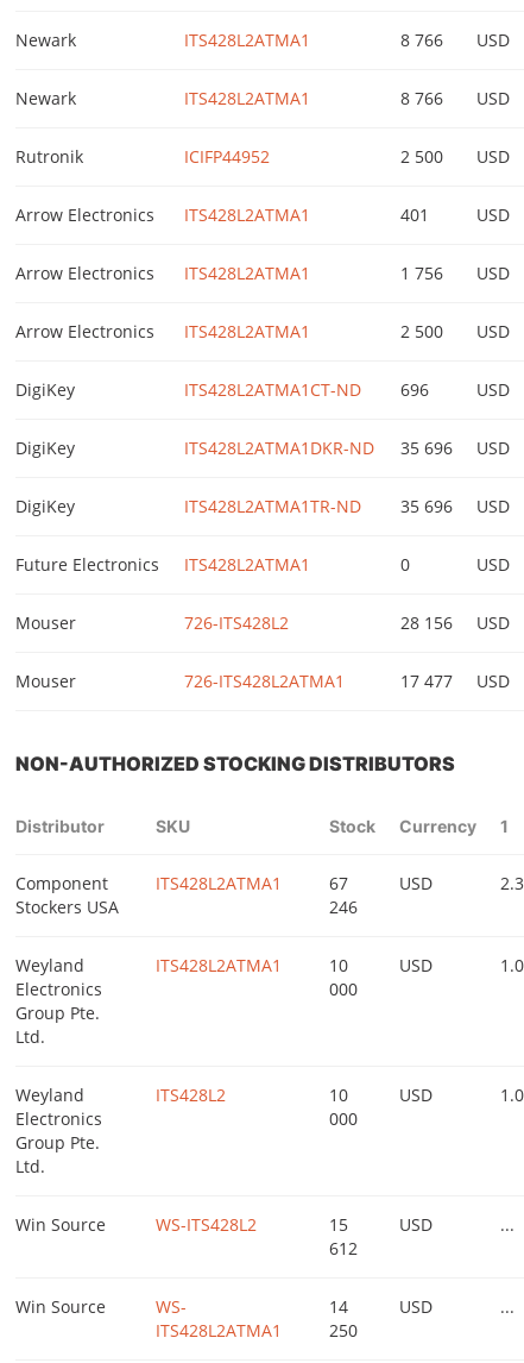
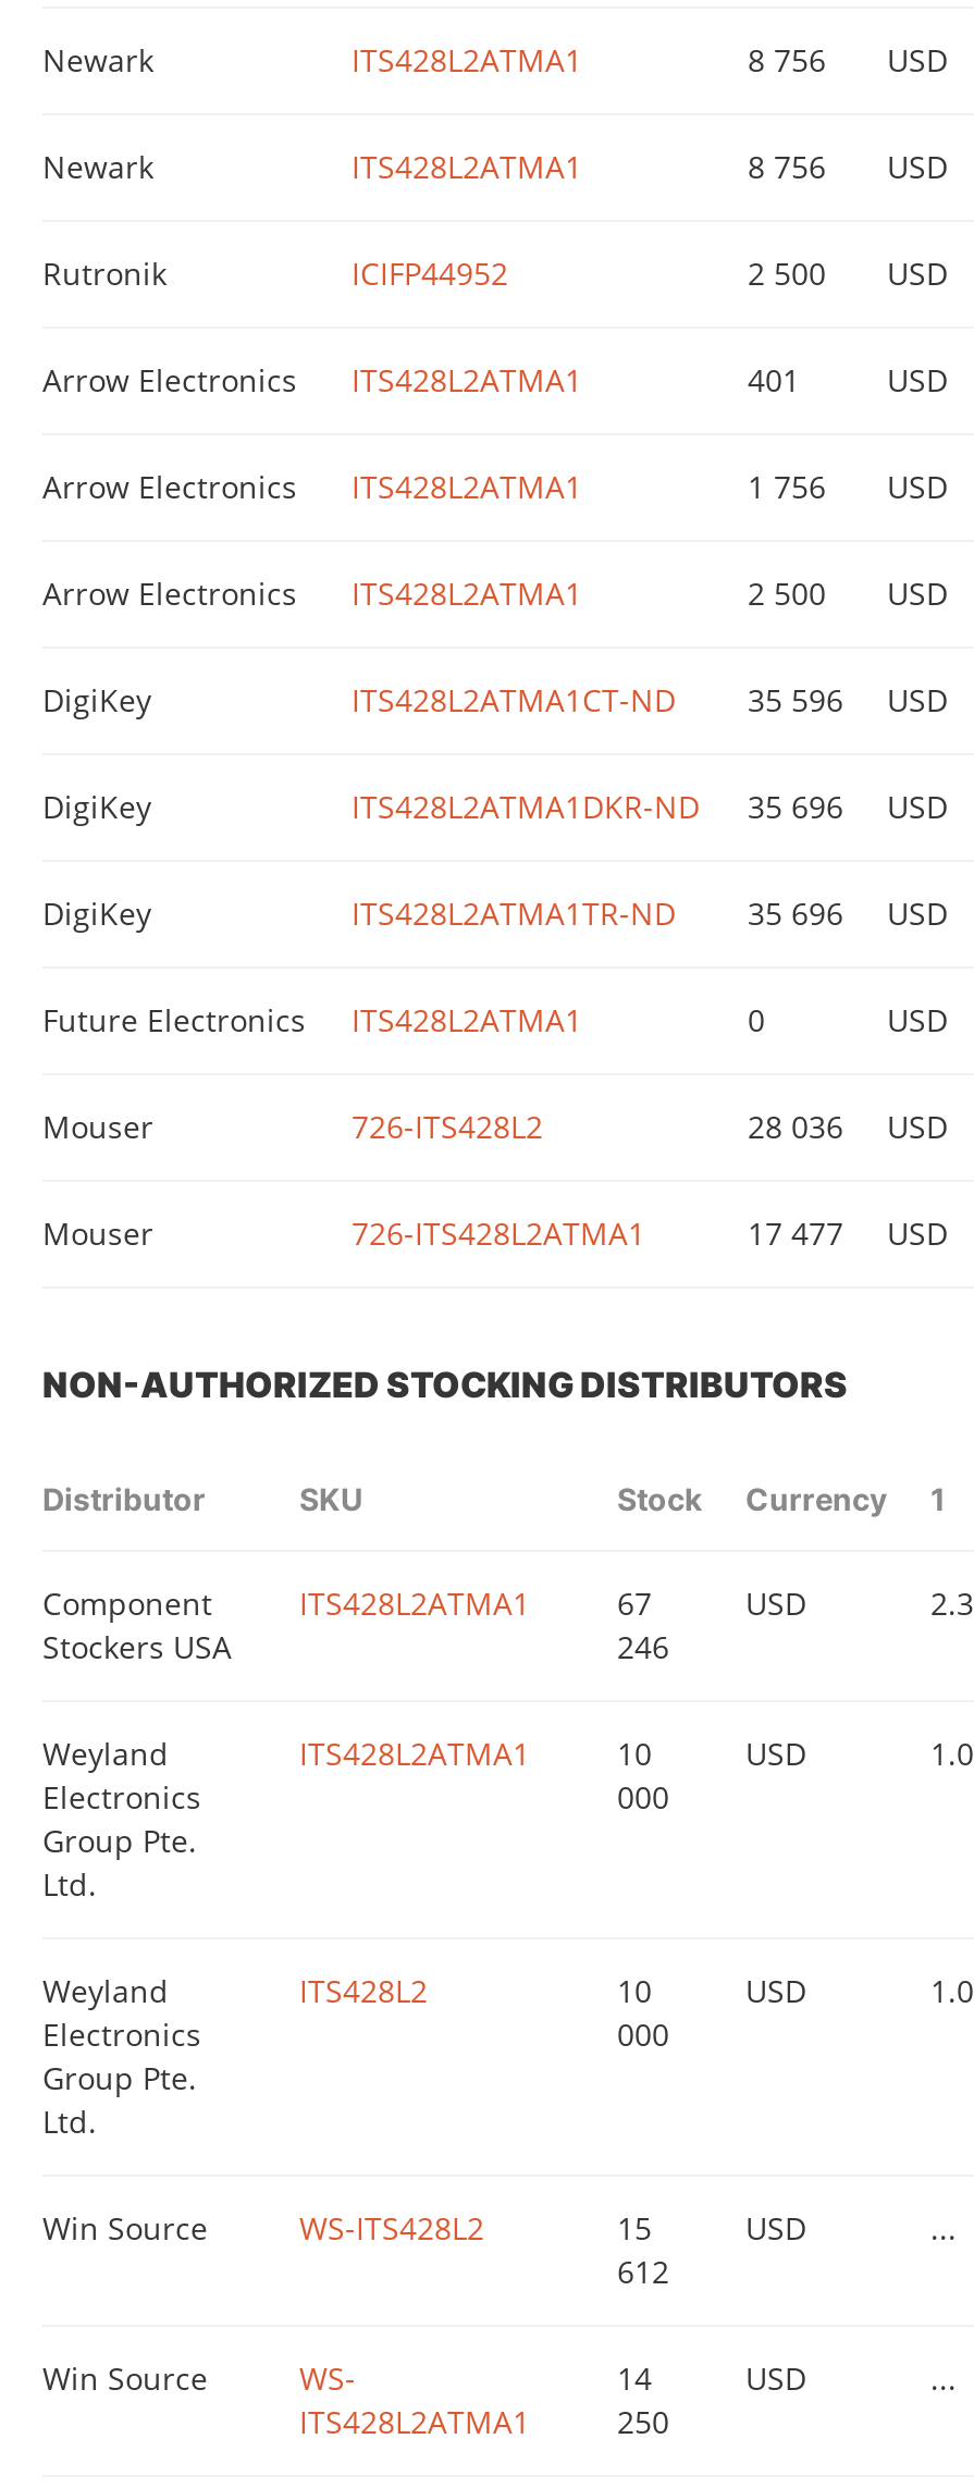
[400,28,510,51] 8 766 USD -> [748,38,948,80] 8 756 USD
[400,86,510,109] 8 766 USD -> [748,145,948,186] 8 756 USD
[400,378,429,400] 696 -> [748,678,843,720] 35 596
[400,611,510,633] 28 156 USD -> [748,1105,948,1146] 28 036 USD

